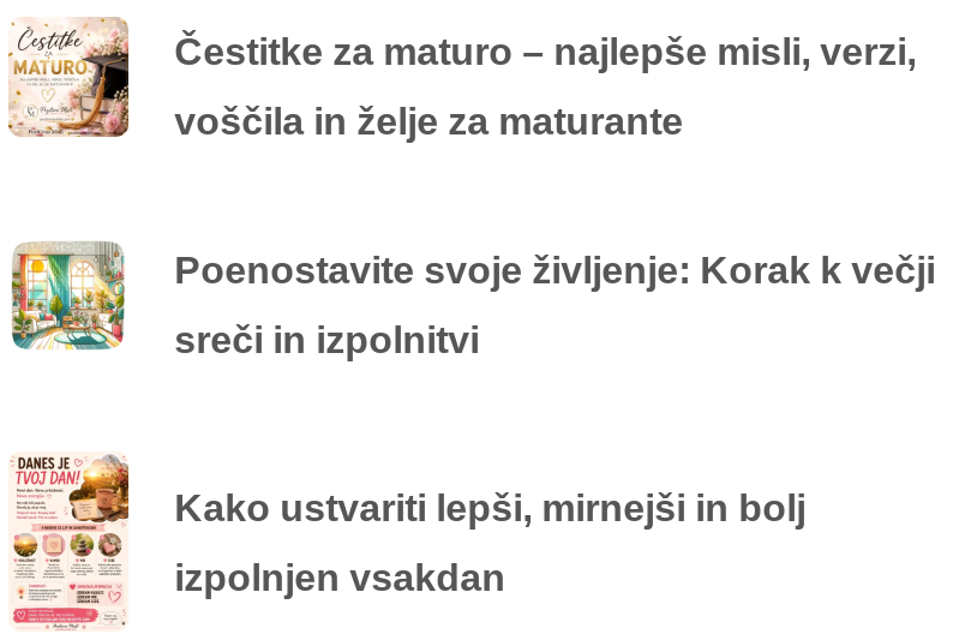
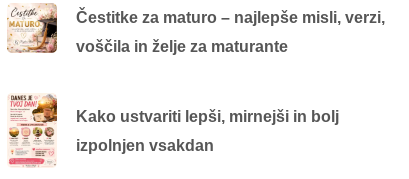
[11,237,935,360] [image] | Poenostavite svoje življenje: Korak k večji | sreči in izpolnitvi -> none

